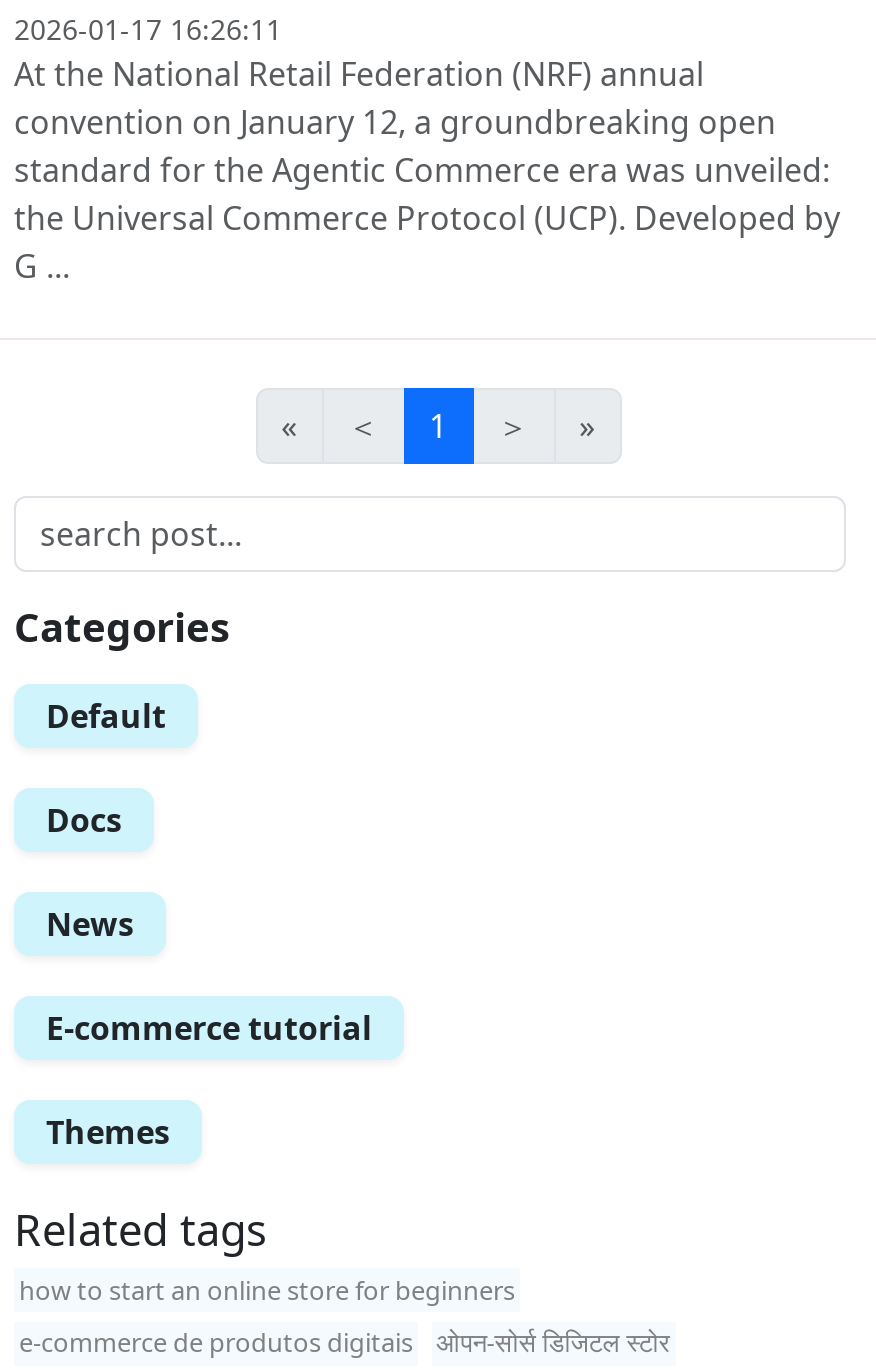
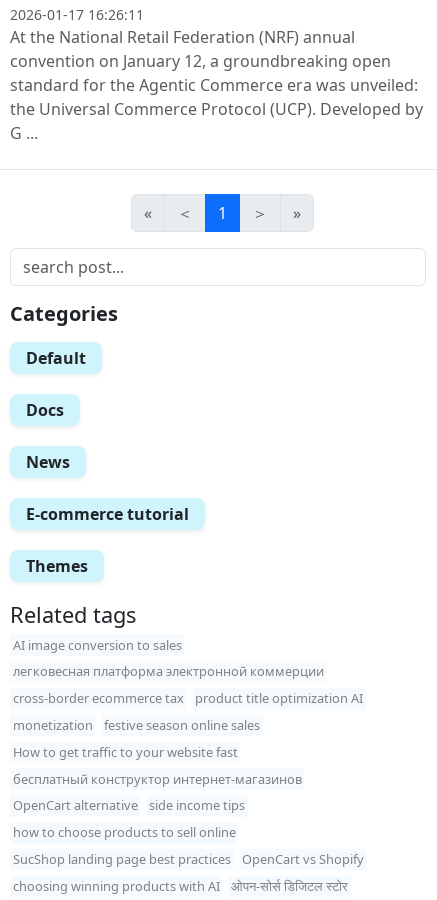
[19,1271,515,1361] how to start an online store for beginners | e-commerce de produtos digitais -> [12,636,364,895] AI image conversion to sales | легковесная платформа электронной коммерции | cross-border ecommerce tax | product title optimization AI | monetization | festive season online sales | How to get traffic to your website fast | бесплатный конструктор интернет-магазинов | OpenCart alternative | side income tips | how to choose products to sell online | SucShop landing page best practices | OpenCart vs Shopify | choosing winning products with AI

